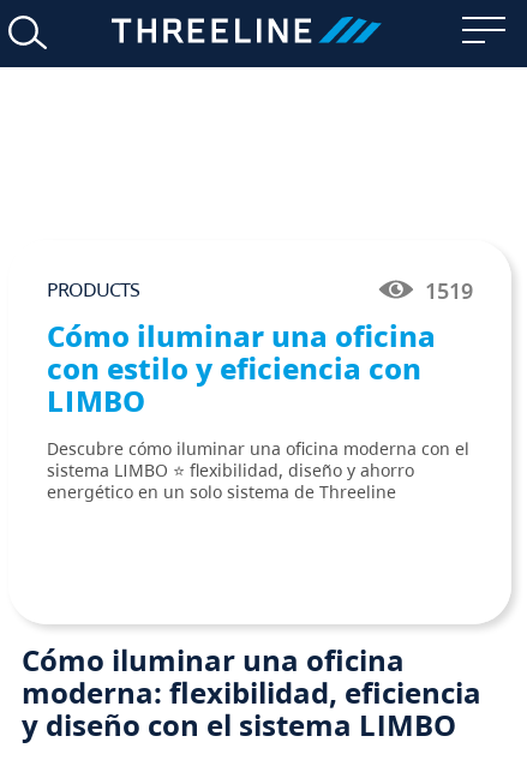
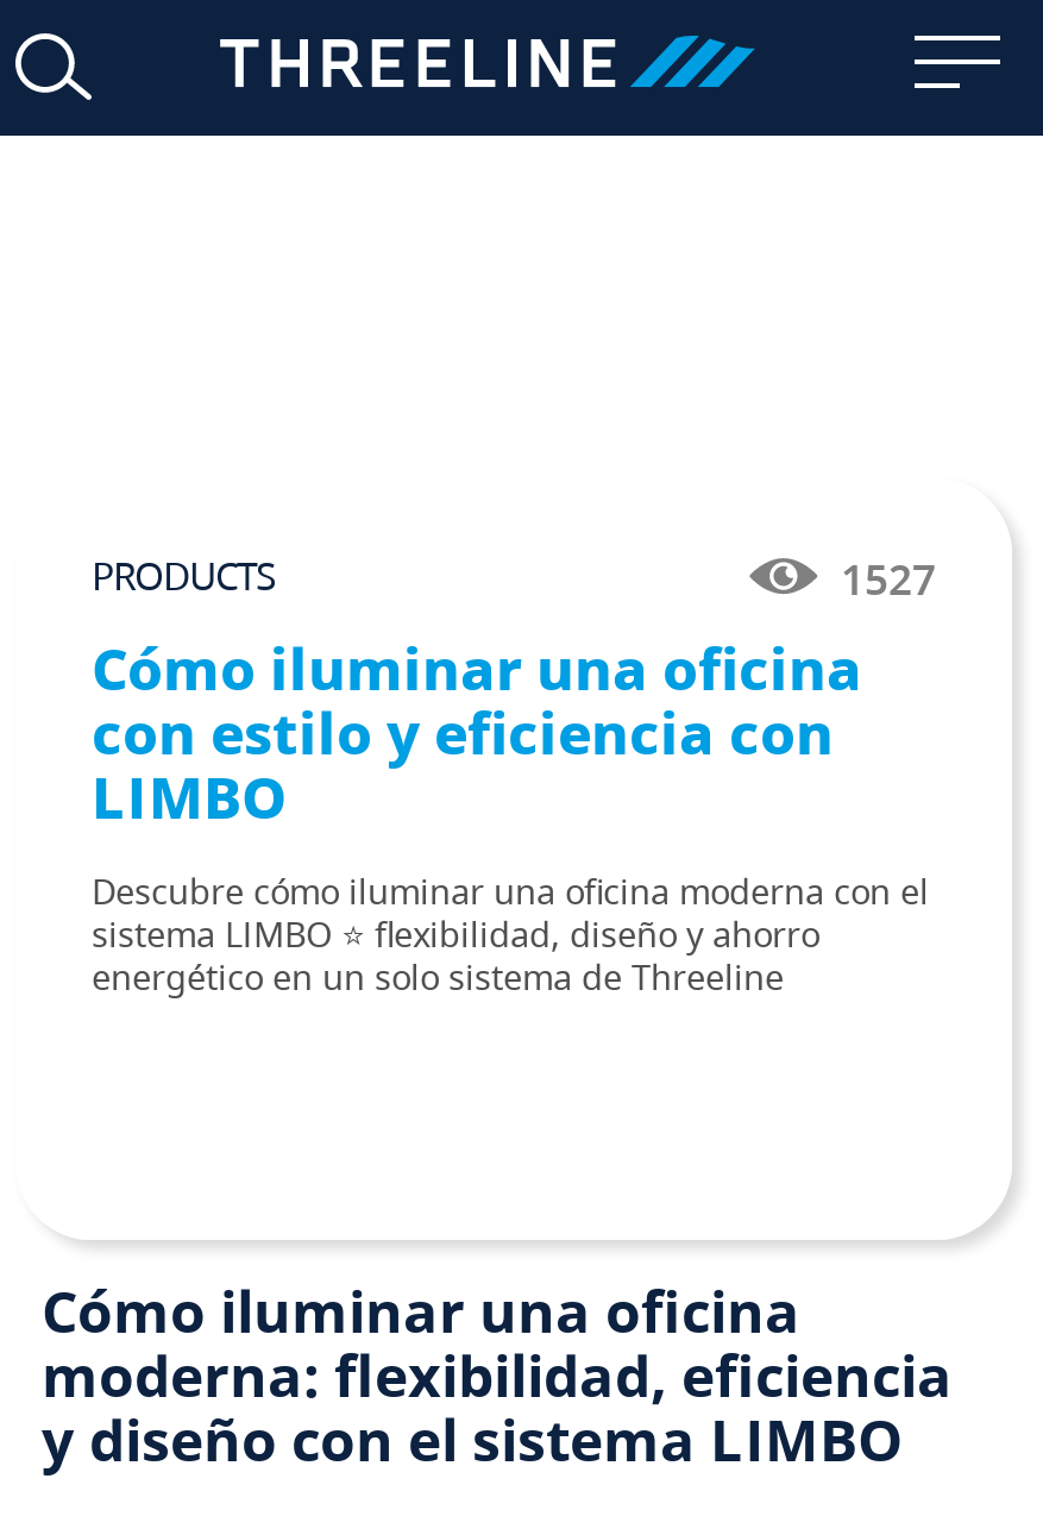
[425,276,473,305] 1519 -> [841,550,936,607] 1527

